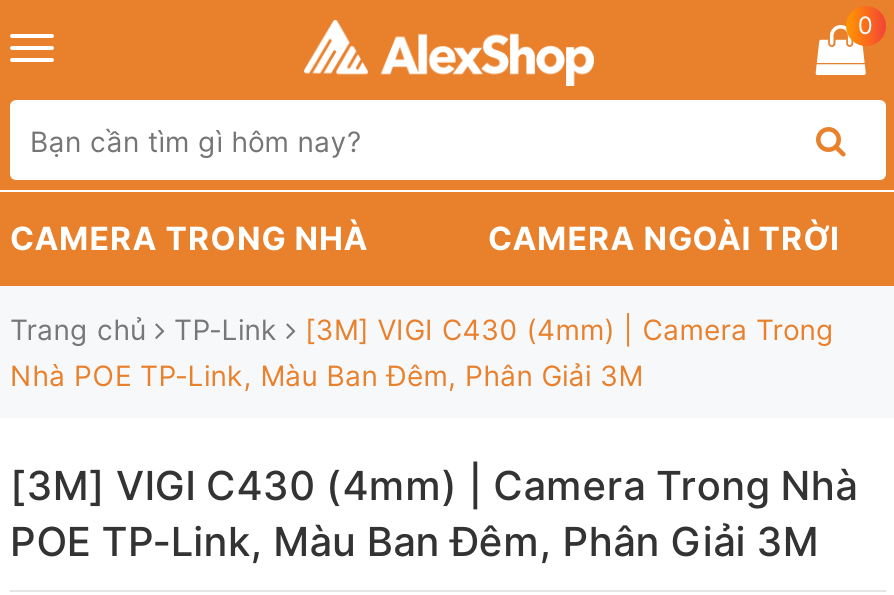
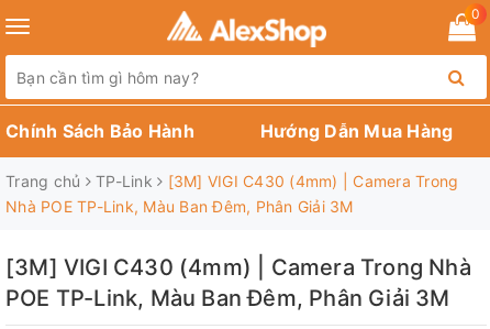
[10,218,838,258] CAMERA TRONG NHÀ | CAMERA NGOÀI TRỜI -> [5,120,453,142] Chính Sách Bảo Hành | Hướng Dẫn Mua Hàng

